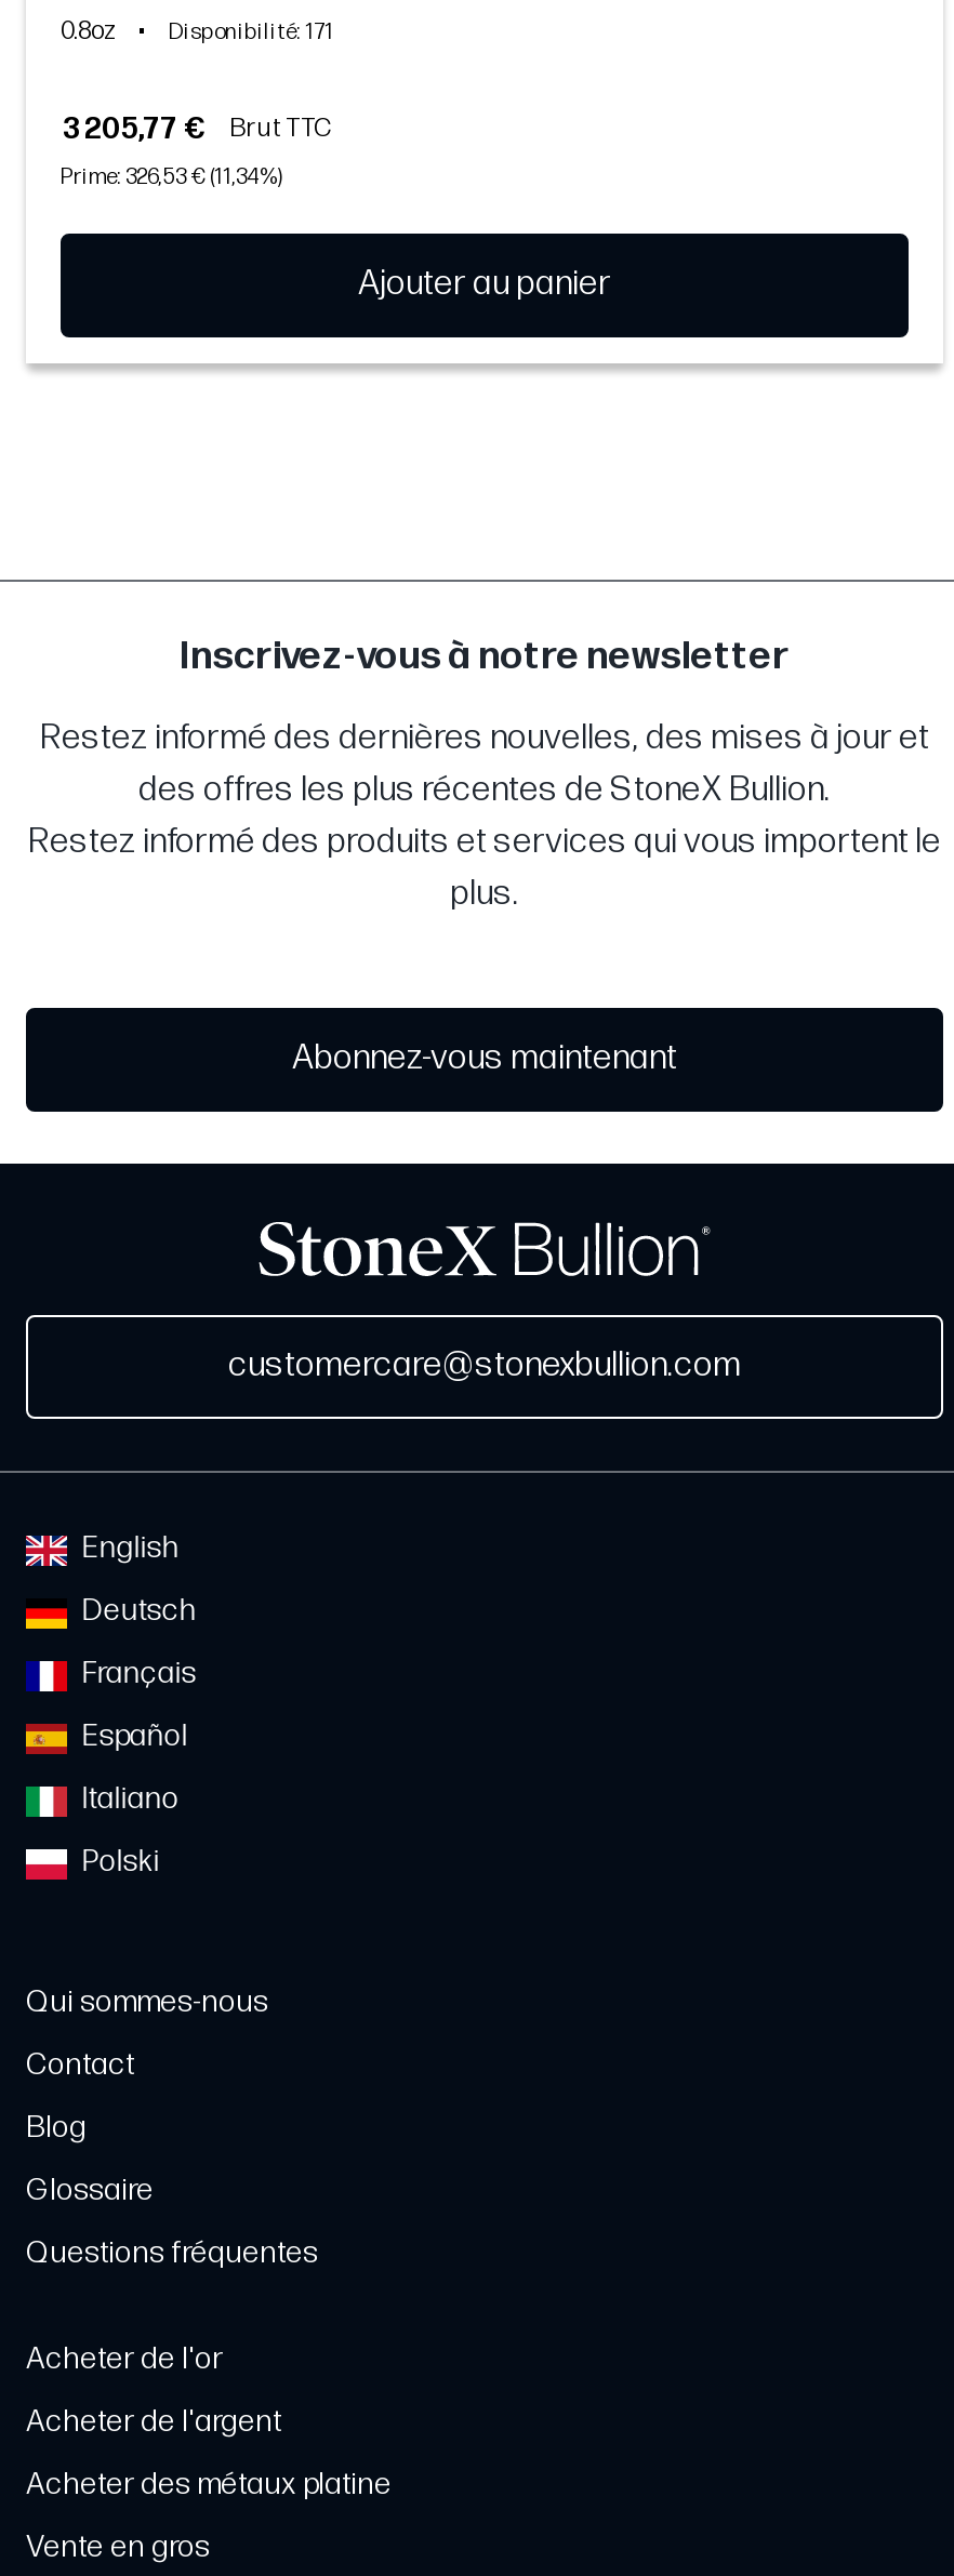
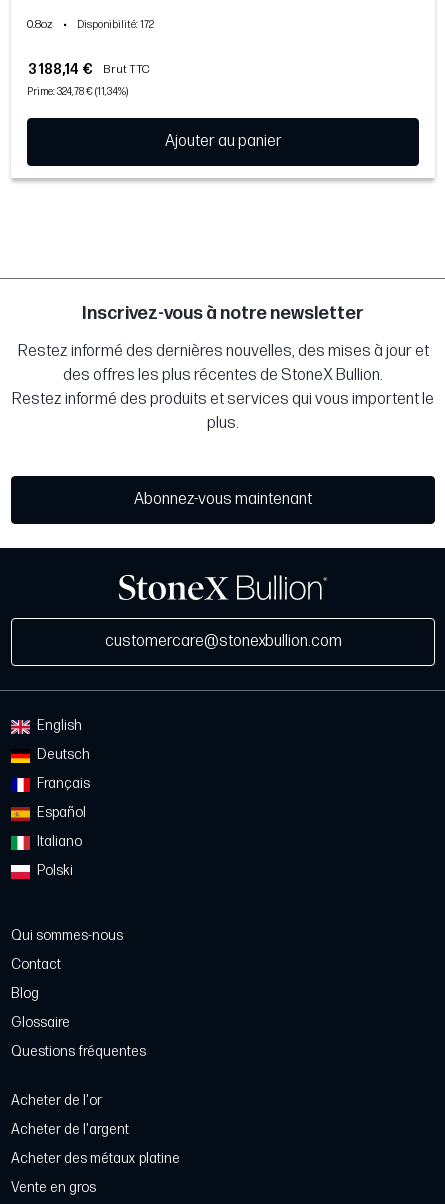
[169,19,333,45] Disponibilité: 171 -> [77,19,154,31] Disponibilité: 172
[63,109,331,146] 3 205,77 € Brut TTC -> [28,61,150,78] 3 188,14 € Brut TTC
[61,164,281,189] Prime: 326,53 € (11,34%) -> [27,86,128,98] Prime: 324,78 € (11,34%)

